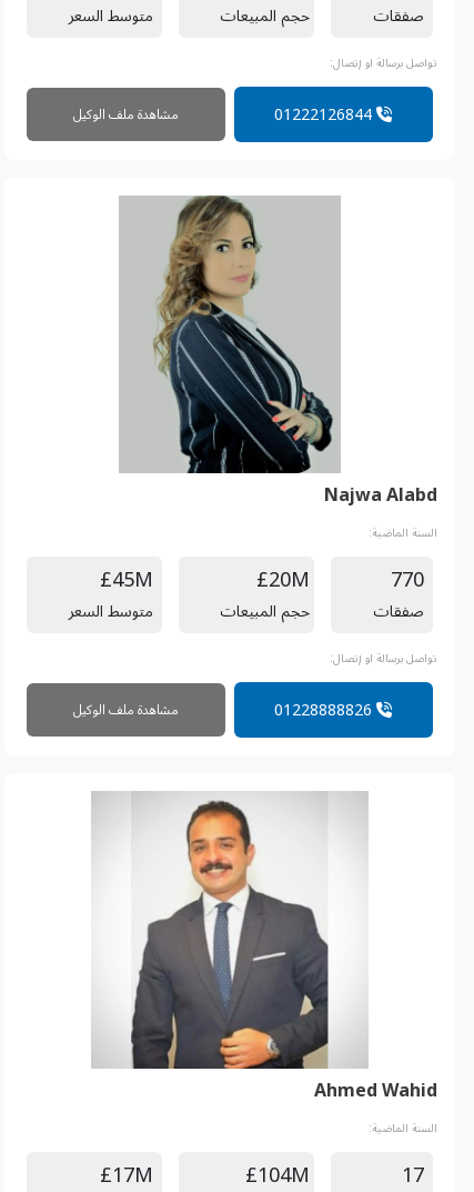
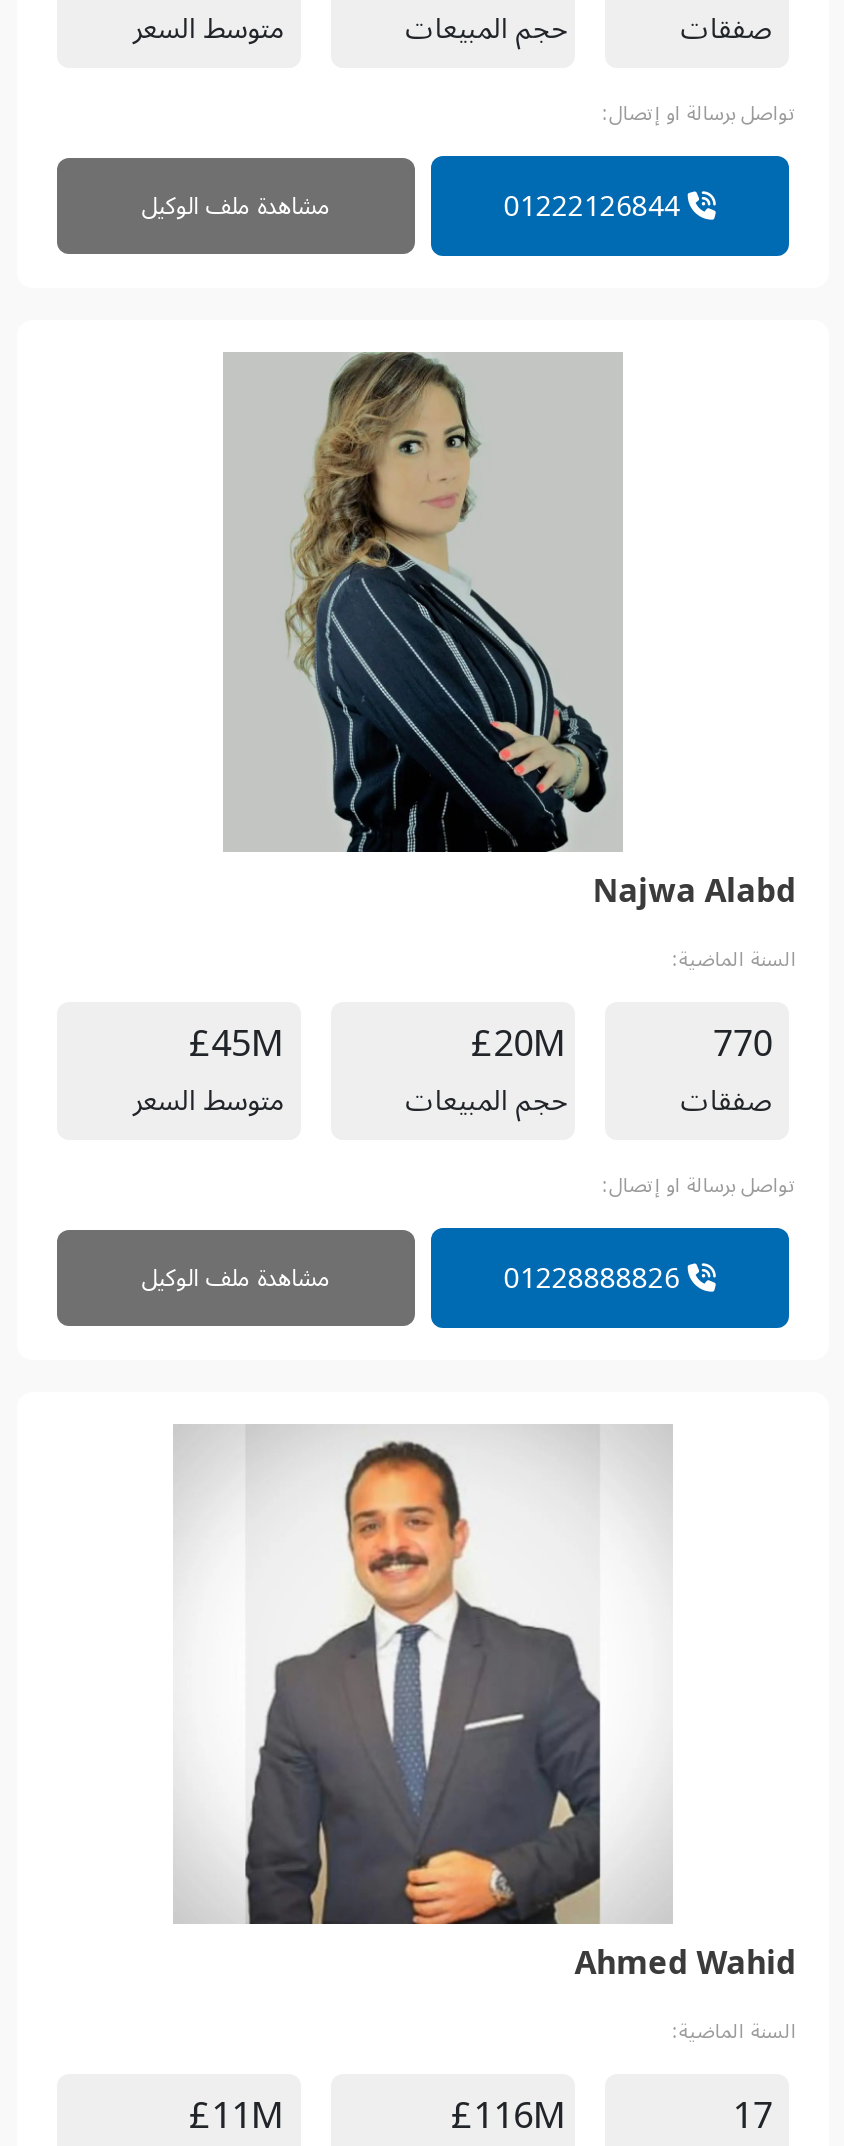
[100,1161,153,1188] £17M -> [189,2090,285,2138] £11M
[246,1161,310,1188] £104M -> [451,2090,567,2138] £116M

